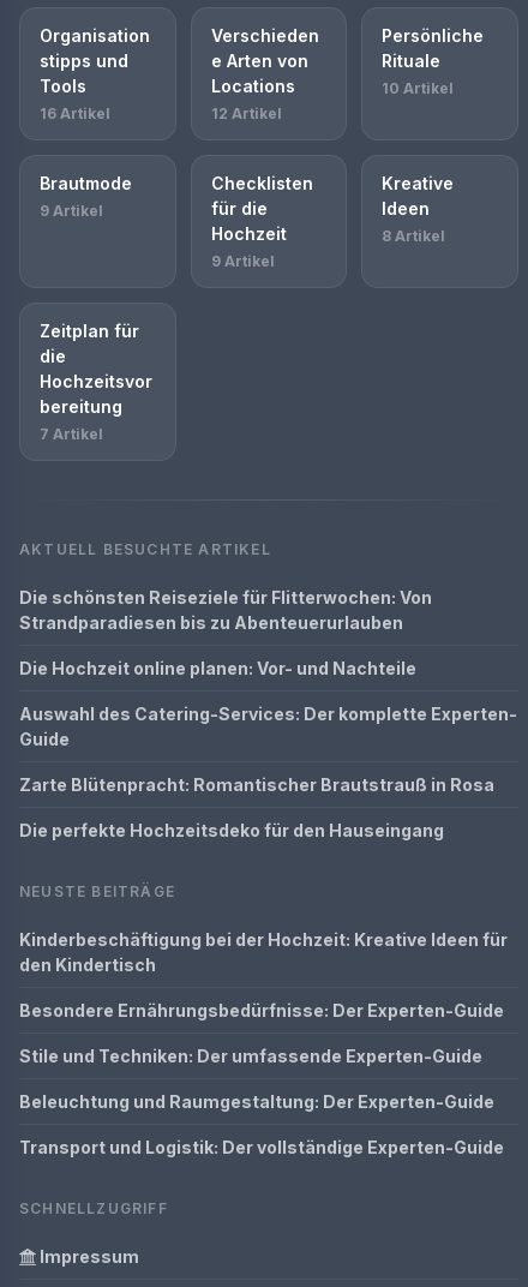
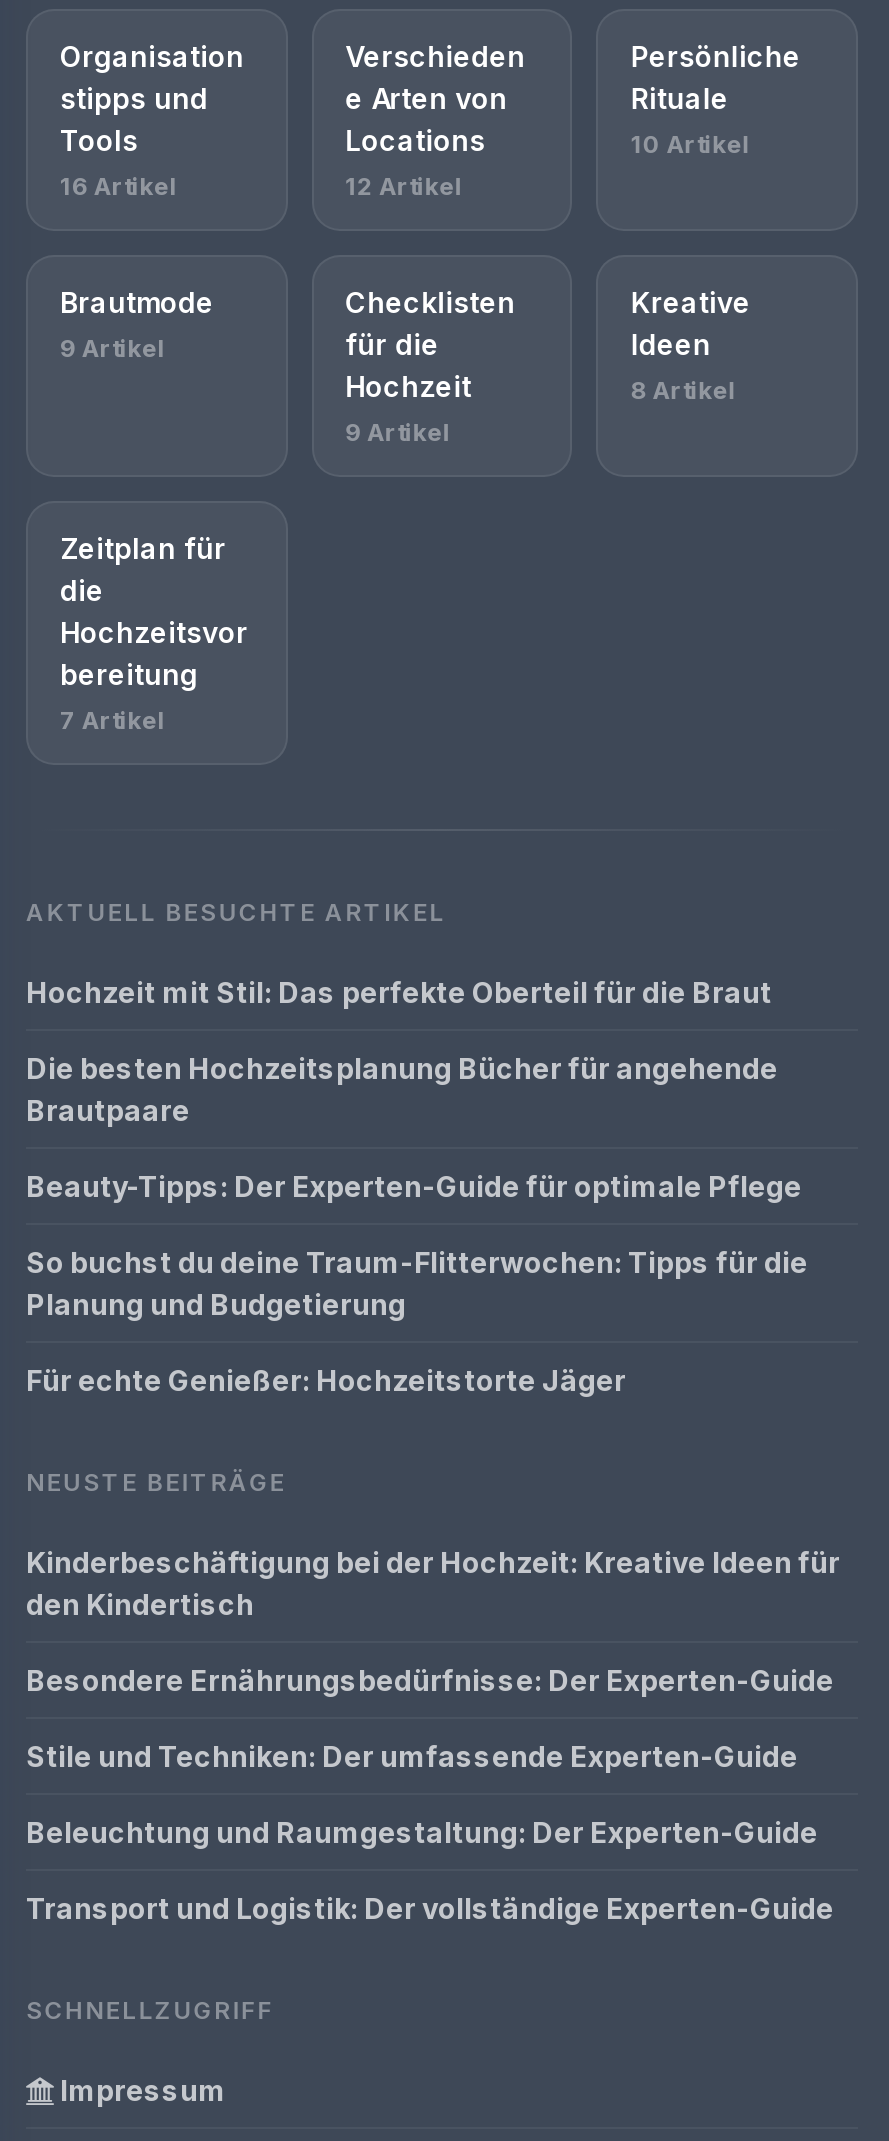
[19,587,432,633] Die schönsten Reiseziele für Flitterwochen: Von | Strandparadiesen bis zu Abenteuerurlauben -> [26,975,772,1009] Hochzeit mit Stil: Das perfekte Oberteil für die Braut
[19,658,416,678] Die Hochzeit online planen: Vor- und Nachteile -> [26,1051,778,1127] Die besten Hochzeitsplanung Bücher für angehende | Brautpaare
[19,704,517,749] Auswahl des Catering-Services: Der komplette Experten- | Guide -> [26,1169,802,1203] Beauty-Tipps: Der Experten-Guide für optimale Pflege
[19,774,494,795] Zarte Blütenpracht: Romantischer Brautstrauß in Rosa -> [26,1245,808,1321] So buchst du deine Traum-Flitterwochen: Tipps für die | Planung und Budgetierung
[19,820,444,840] Die perfekte Hochzeitsdeko für den Hauseingang -> [26,1363,626,1397] Für echte Genießer: Hochzeitstorte Jäger

